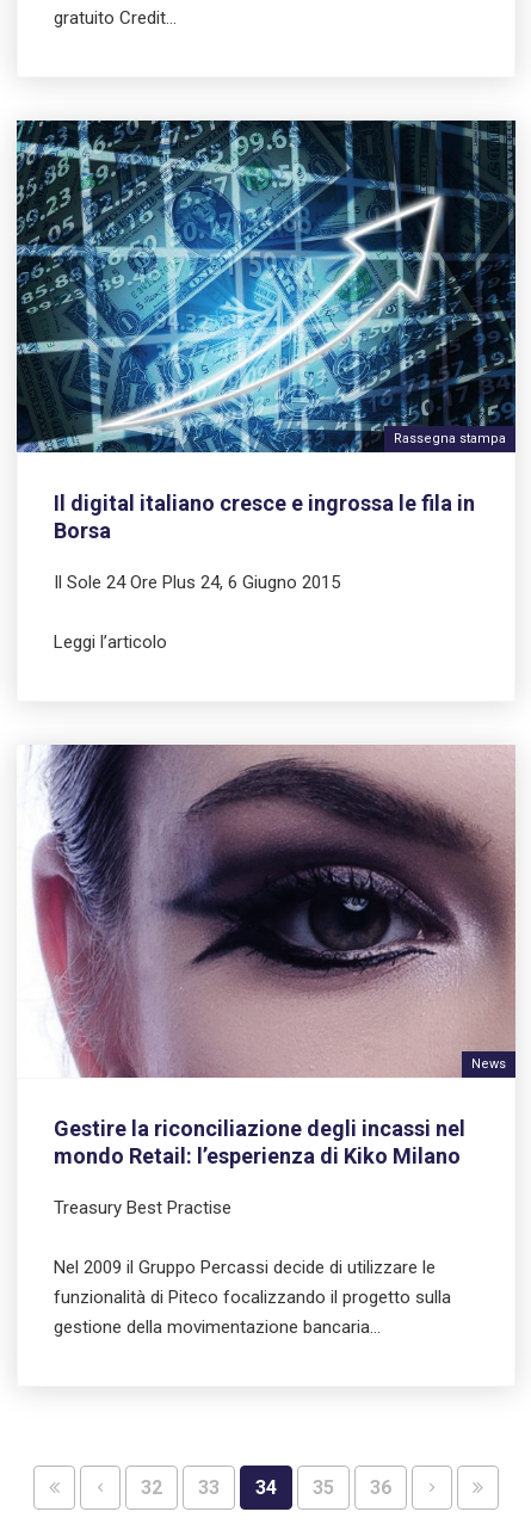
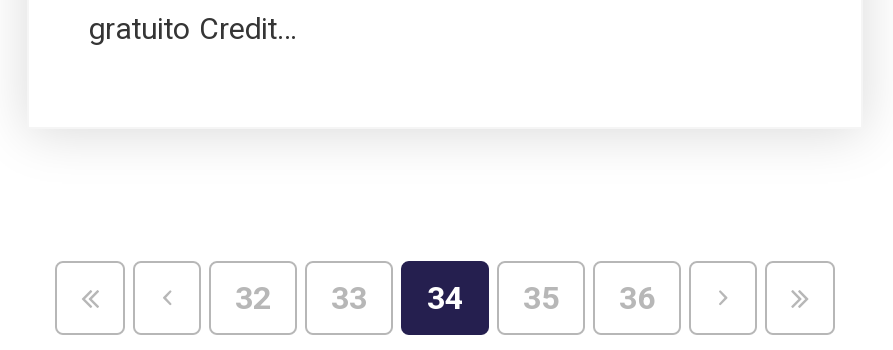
[16,119,517,653] [image] | Rassegna stampa | Il digital italiano cresce e ingrossa le fila in | Borsa | Il Sole 24 Ore Plus 24, 6 Giugno 2015 | Leggi l’articolo -> none
[30,744,517,1338] [image] | News | Gestire la riconciliazione degli incassi nel | mondo Retail: l’esperienza di Kiko Milano | Treasury Best Practise | Nel 2009 il Gruppo Percassi decide di utilizzare le | funzionalità di Piteco focalizzando il progetto sulla | gestione della movimentazione bancaria… -> none

